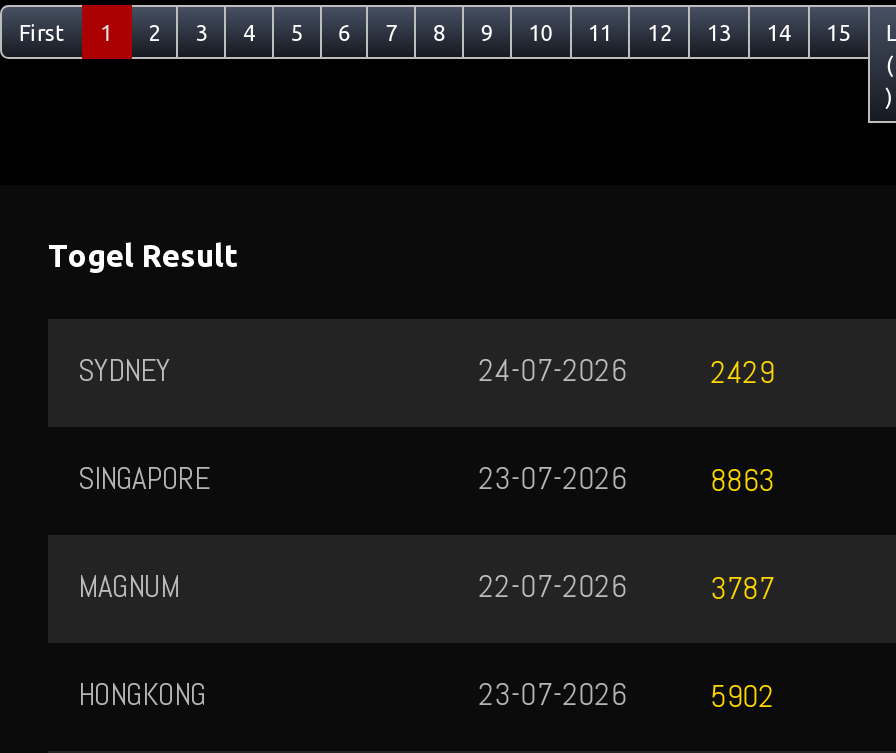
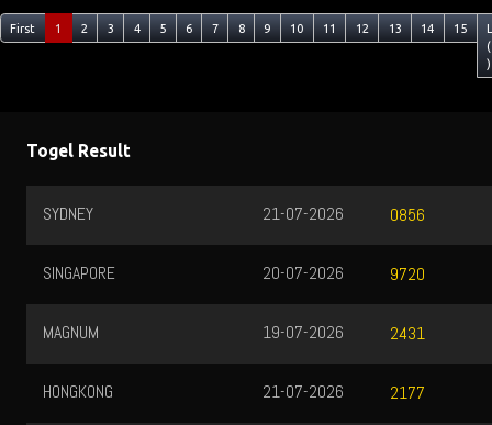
[478,352,626,392] 24-07-2026 -> [263,204,344,226] 21-07-2026
[711,353,775,393] 2429 -> [390,204,425,226] 0856
[478,460,626,500] 23-07-2026 -> [263,263,344,285] 20-07-2026
[711,461,775,501] 8863 -> [390,263,425,285] 9720
[478,568,626,608] 22-07-2026 -> [263,322,344,344] 19-07-2026
[711,569,775,609] 3787 -> [390,323,425,345] 2431
[478,676,626,716] 23-07-2026 -> [263,382,344,403] 21-07-2026
[711,677,775,717] 5902 -> [390,382,425,404] 2177

